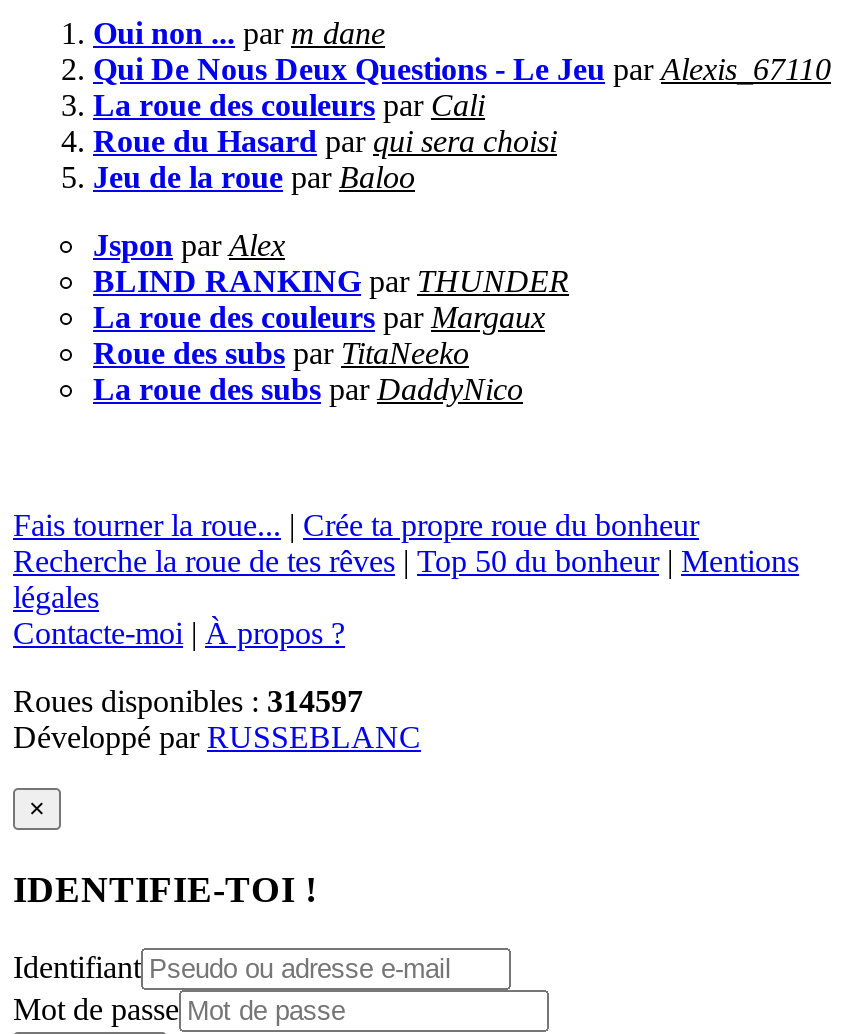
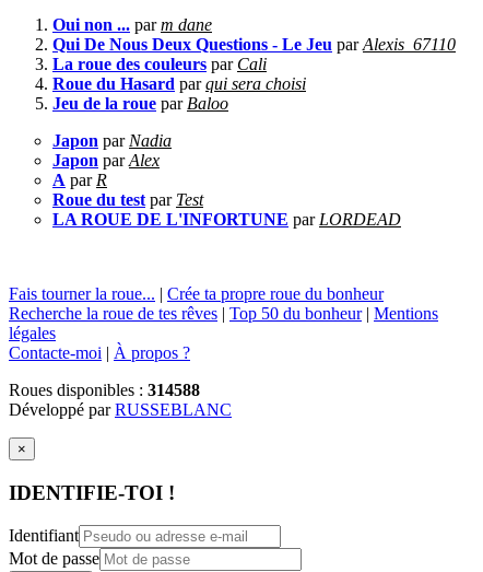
[93,228,569,406] Jspon par Alex | BLIND RANKING par THUNDER | La roue des couleurs par Margaux | Roue des subs par TitaNeeko | La roue des subs par DaddyNico -> [52,131,401,229] Japon par Nadia | Japon par Alex | A par R | Roue du test par Test | LA ROUE DE L'INFORTUNE par LORDEAD
[13,684,363,718] Roues disponibles : 314597 -> [9,381,200,399] Roues disponibles : 314588

